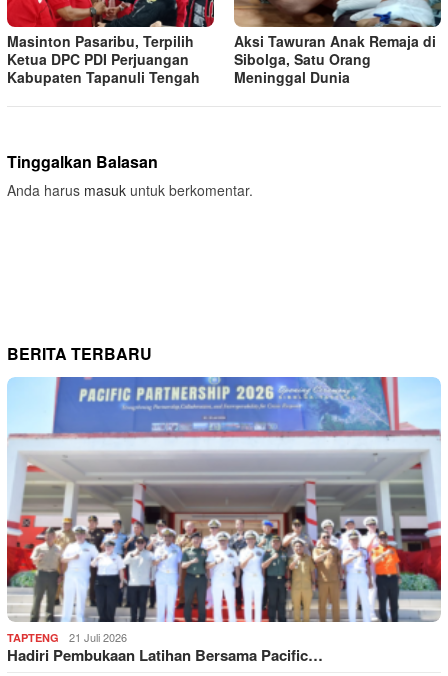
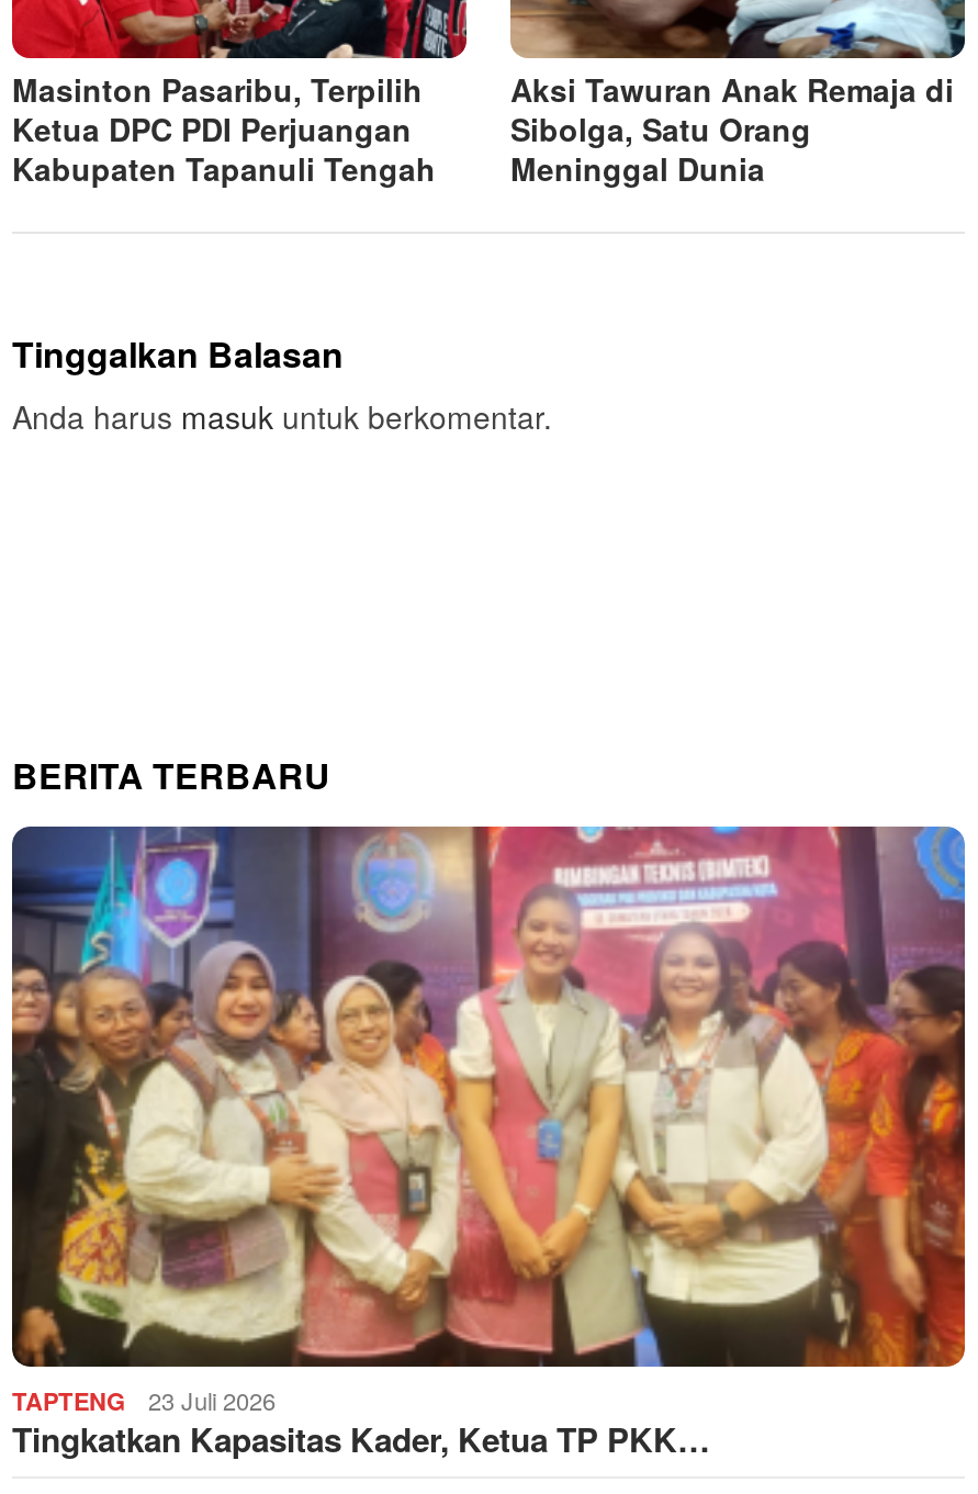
[6,376,442,666] [image] | 21 Juli 2026 | Hadiri Pembukaan Latihan Bersama Pacific… -> [10,823,967,1463] [image] | 23 Juli 2026 | Tingkatkan Kapasitas Kader, Ketua TP PKK…

